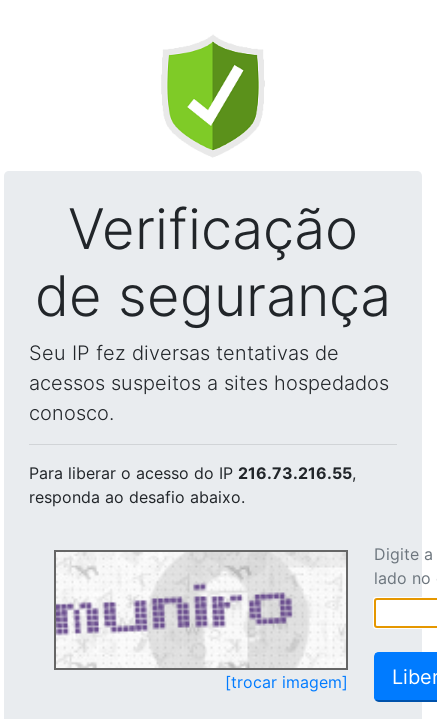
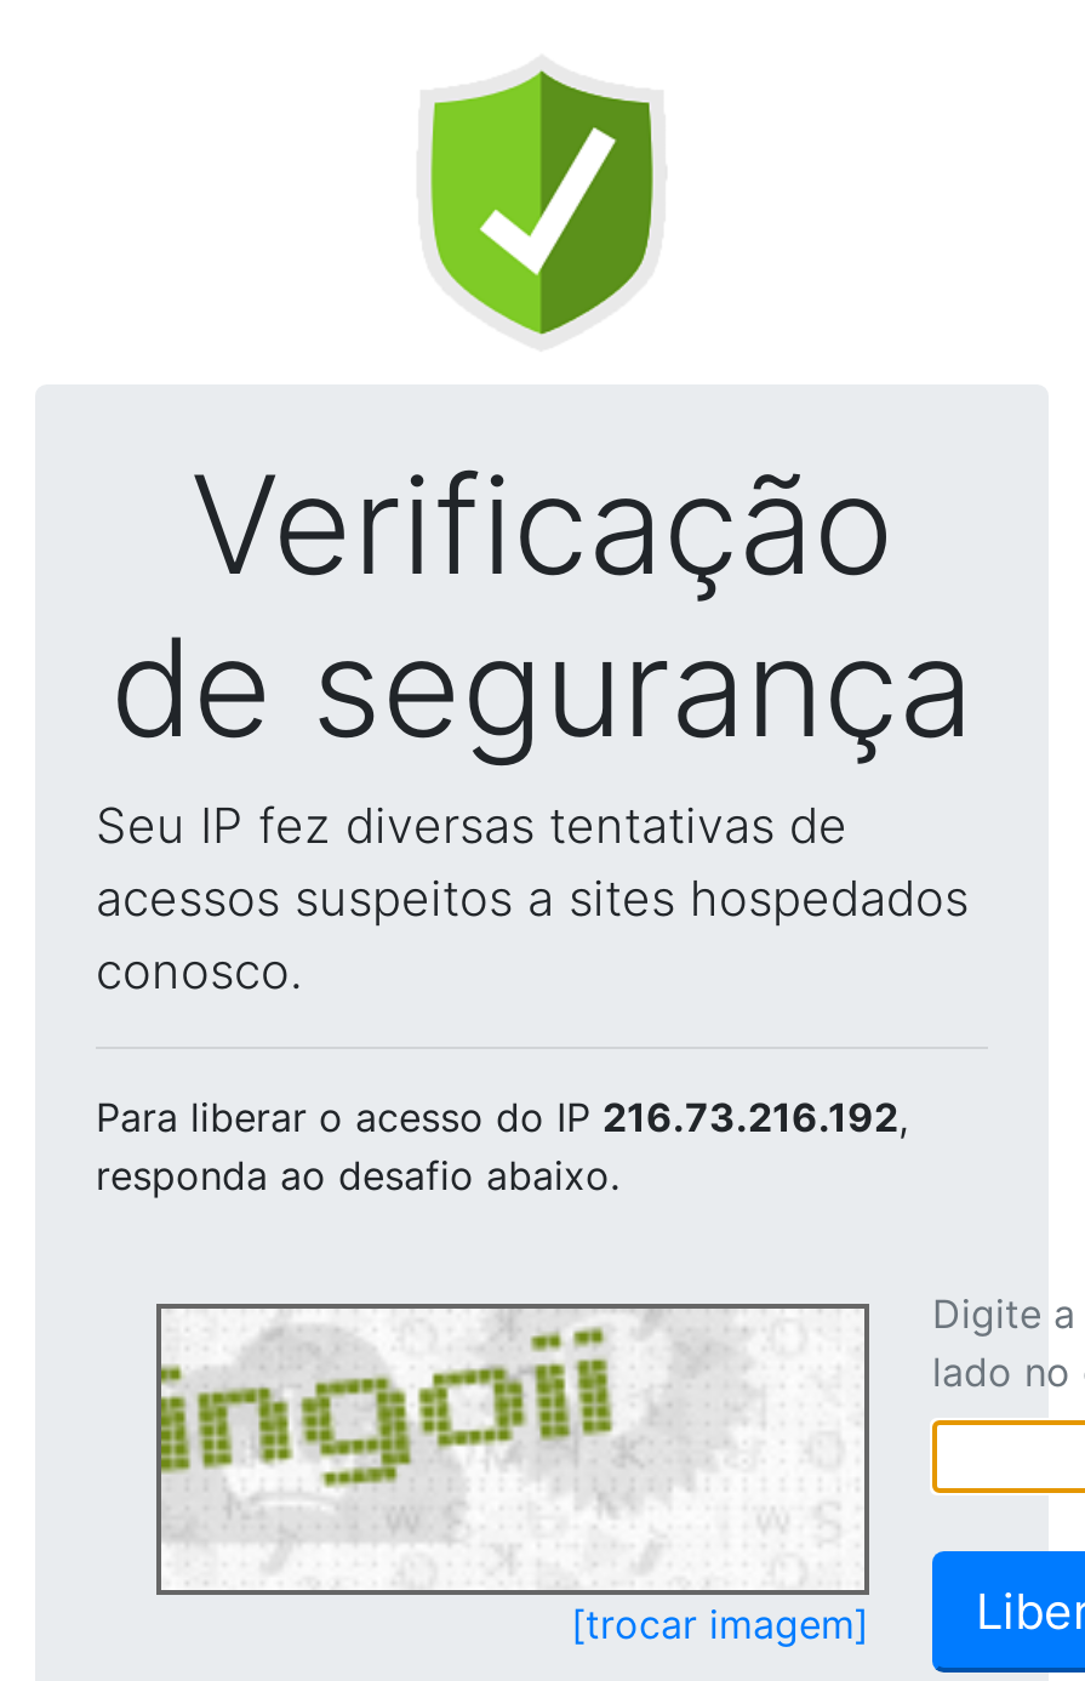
[29,463,356,483] Para liberar o acesso do IP 216.73.216.55, -> [96,1093,908,1141] Para liberar o acesso do IP 216.73.216.192,
[55,560,302,666] [image] -> [159,1326,758,1588] [image]

